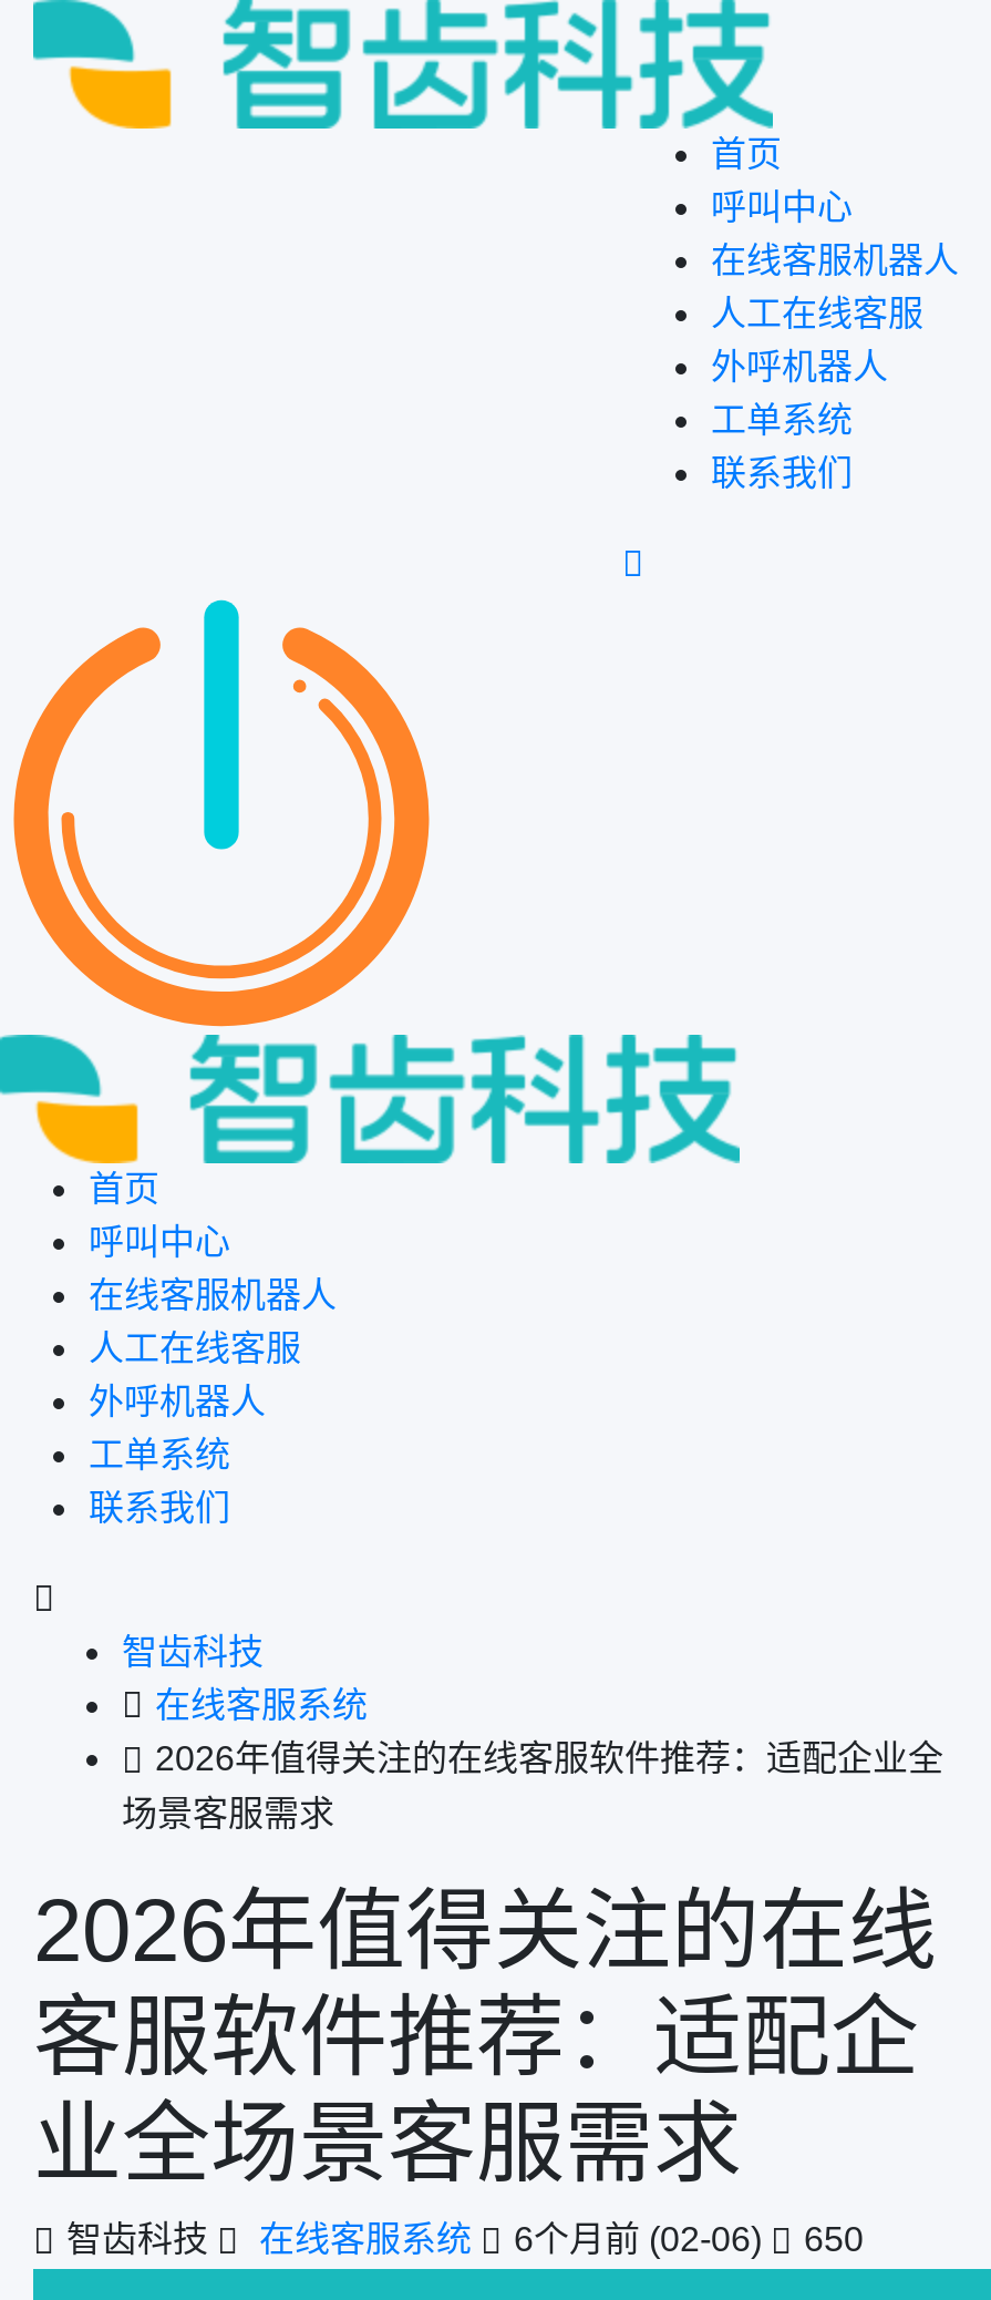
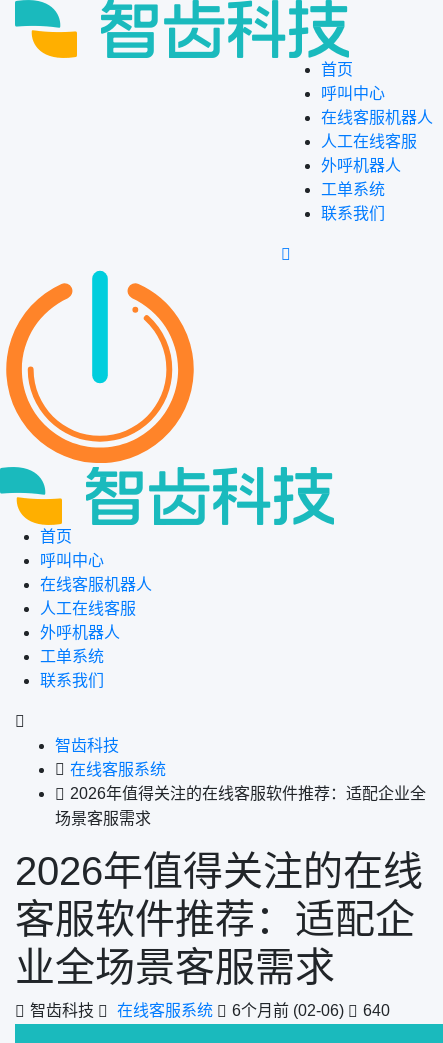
[66,2220,864,2258] 智齿科技 在线客服系统 6个月前 (02-06) 650 -> [30,1002,390,1019] 智齿科技 在线客服系统 6个月前 (02-06) 640

